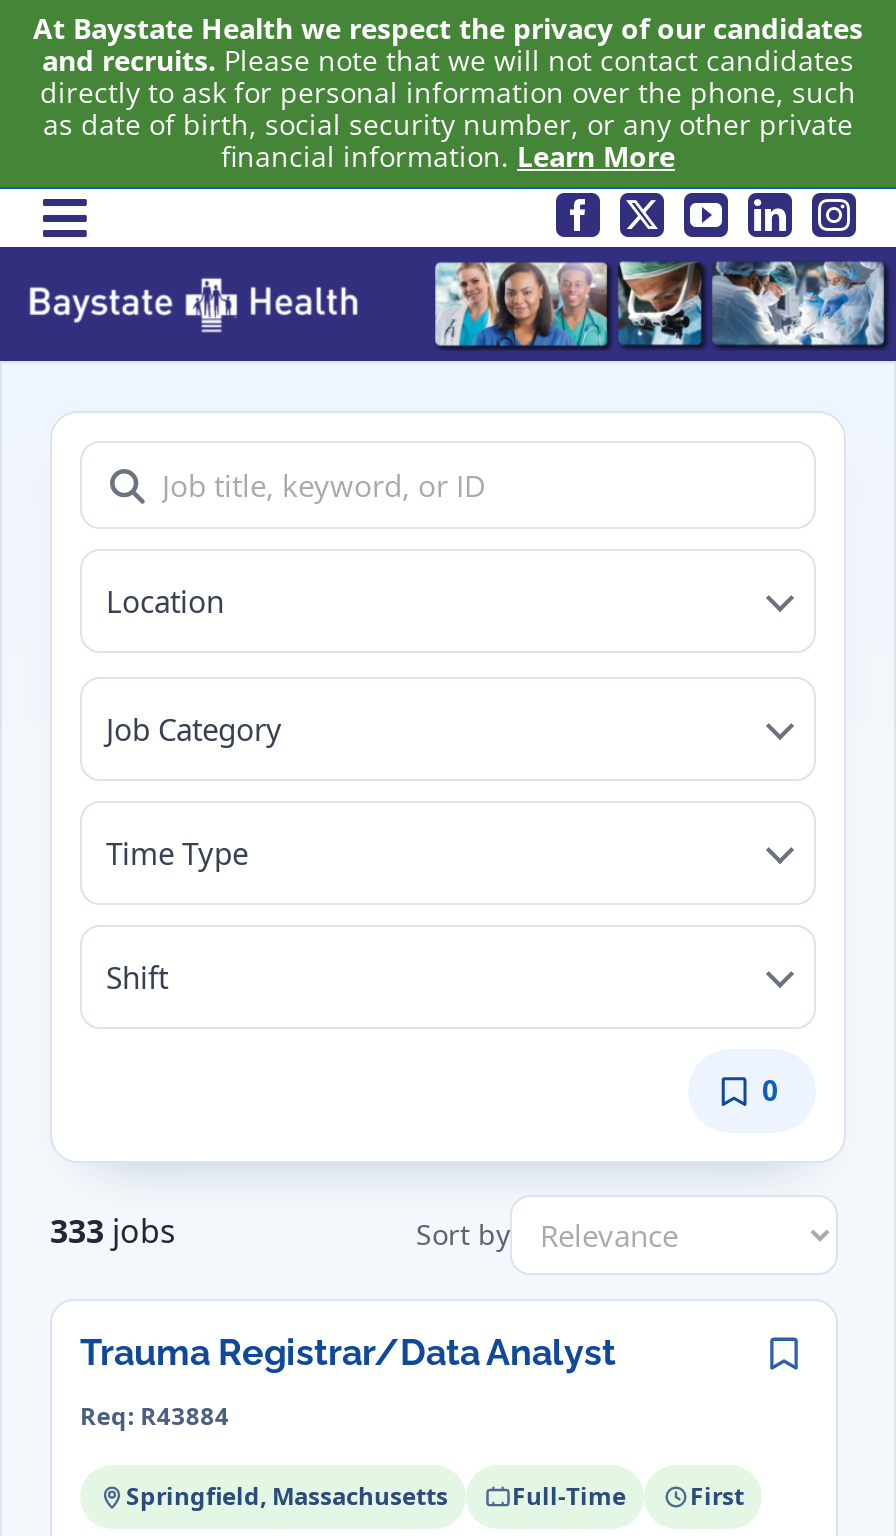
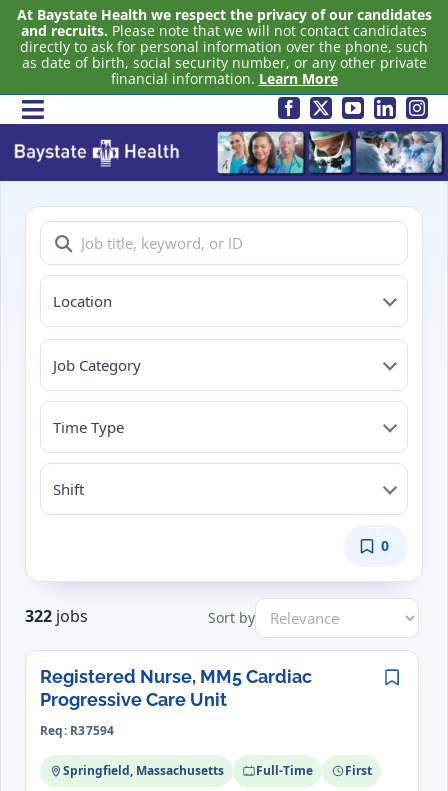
[50,1209,176,1253] 333 jobs -> [25,605,88,627] 322 jobs
[80,1331,616,1373] Trauma Registrar/Data Analyst -> [40,666,312,710] Registered Nurse, MM5 Cardiac | Progressive Care Unit
[80,1399,229,1433] Req: R43884 -> [40,722,115,739] Req: R37594

